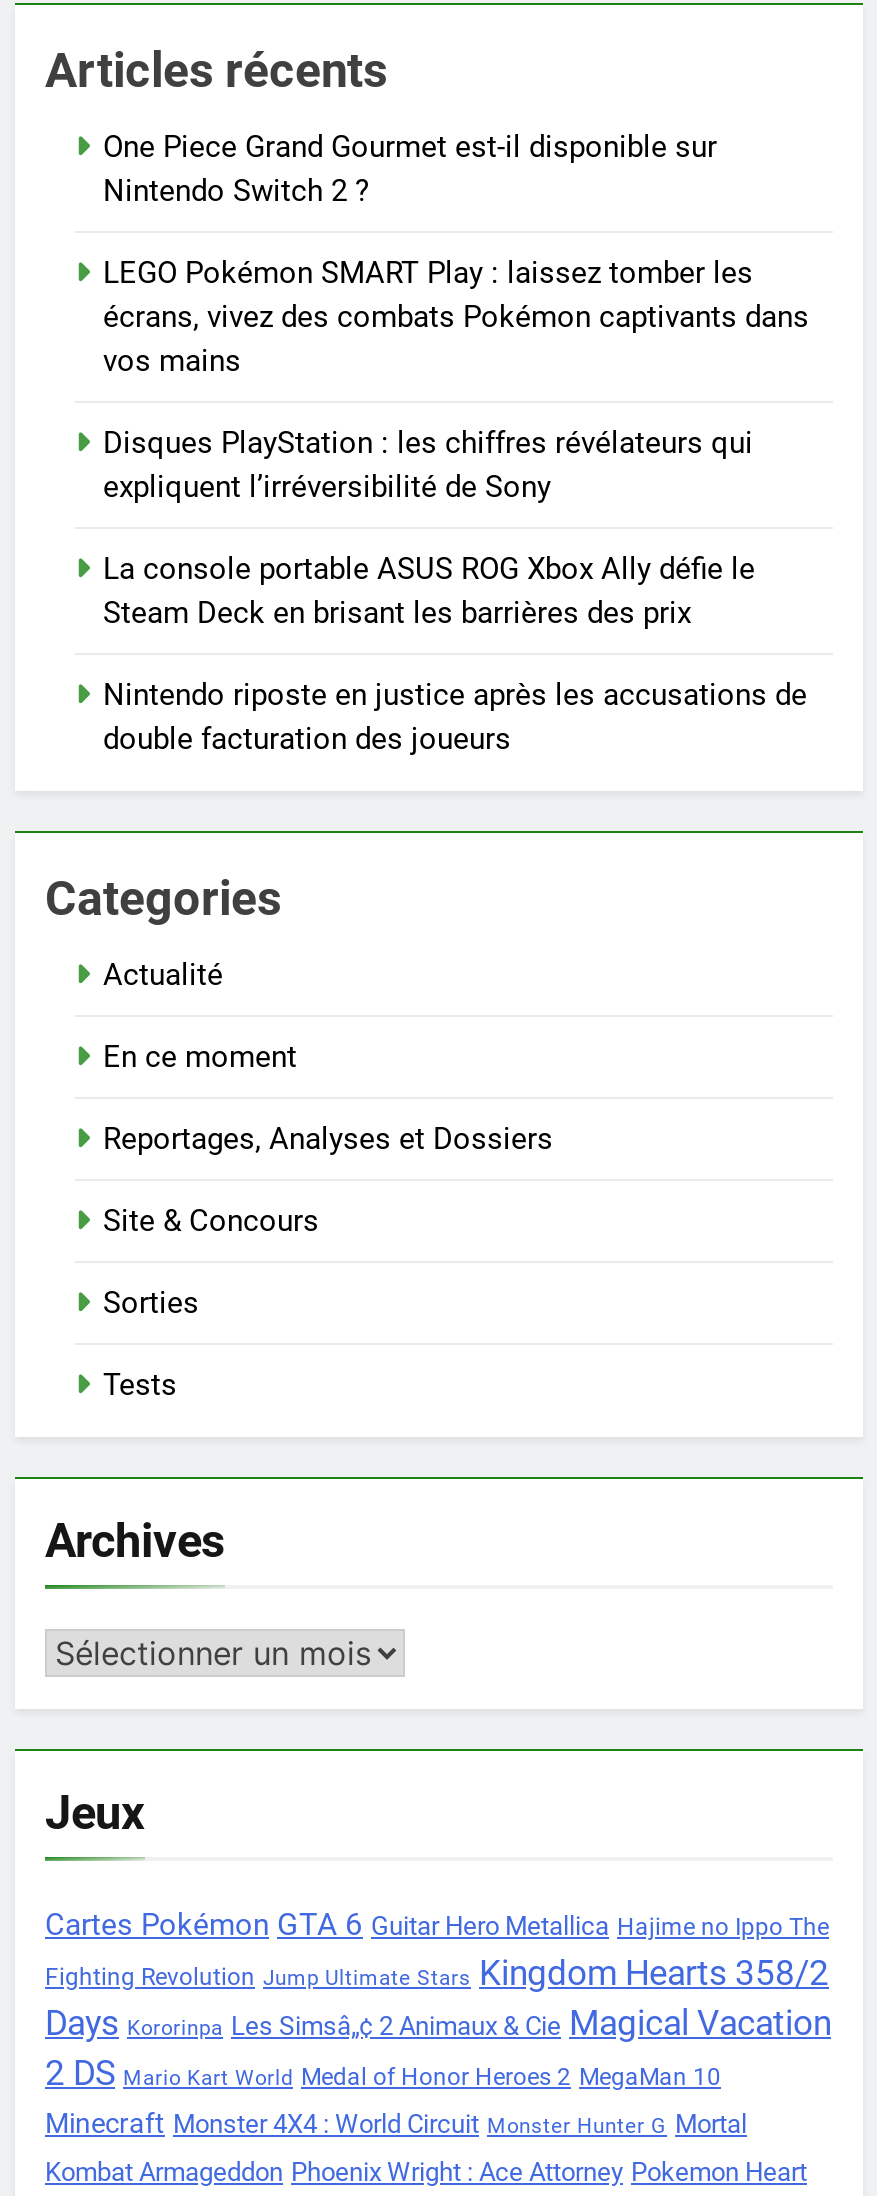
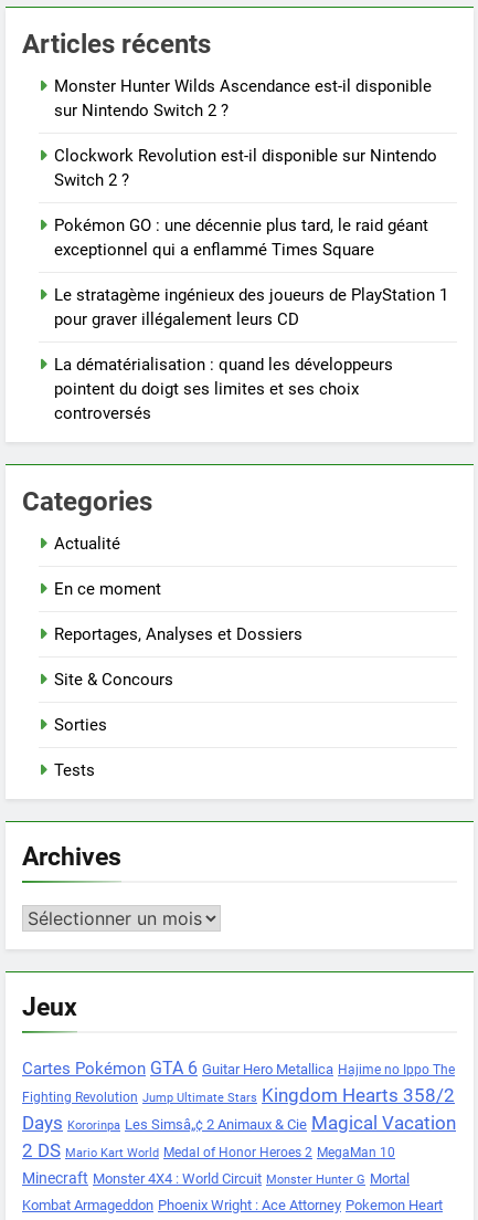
[103,129,717,209] One Piece Grand Gourmet est-il disponible sur | Nintendo Switch 2 ? -> [54,76,432,121] Monster Hunter Wilds Ascendance est-il disponible | sur Nintendo Switch 2 ?
[103,255,809,379] LEGO Pokémon SMART Play : laissez tomber les | écrans, vivez des combats Pokémon captivants dans | vos mains -> [54,146,437,190] Clockwork Revolution est-il disponible sur Nintendo | Switch 2 ?
[103,425,753,505] Disques PlayStation : les chiffres révélateurs qui | expliquent l’irréversibilité de Sony -> [54,216,428,260] Pokémon GO : une décennie plus tard, le raid géant | exceptionnel qui a enflammé Times Square
[103,551,755,631] La console portable ASUS ROG Xbox Ally défie le | Steam Deck en brisant les barrières des prix -> [54,285,448,329] Le stratagème ingénieux des joueurs de PlayStation 1 | pour graver illégalement leurs CD
[103,677,807,757] Nintendo riposte en justice après les accusations de | double facturation des joueurs -> [54,355,393,423] La dématérialisation : quand les développeurs | pointent du doigt ses limites et ses choix | controversés

